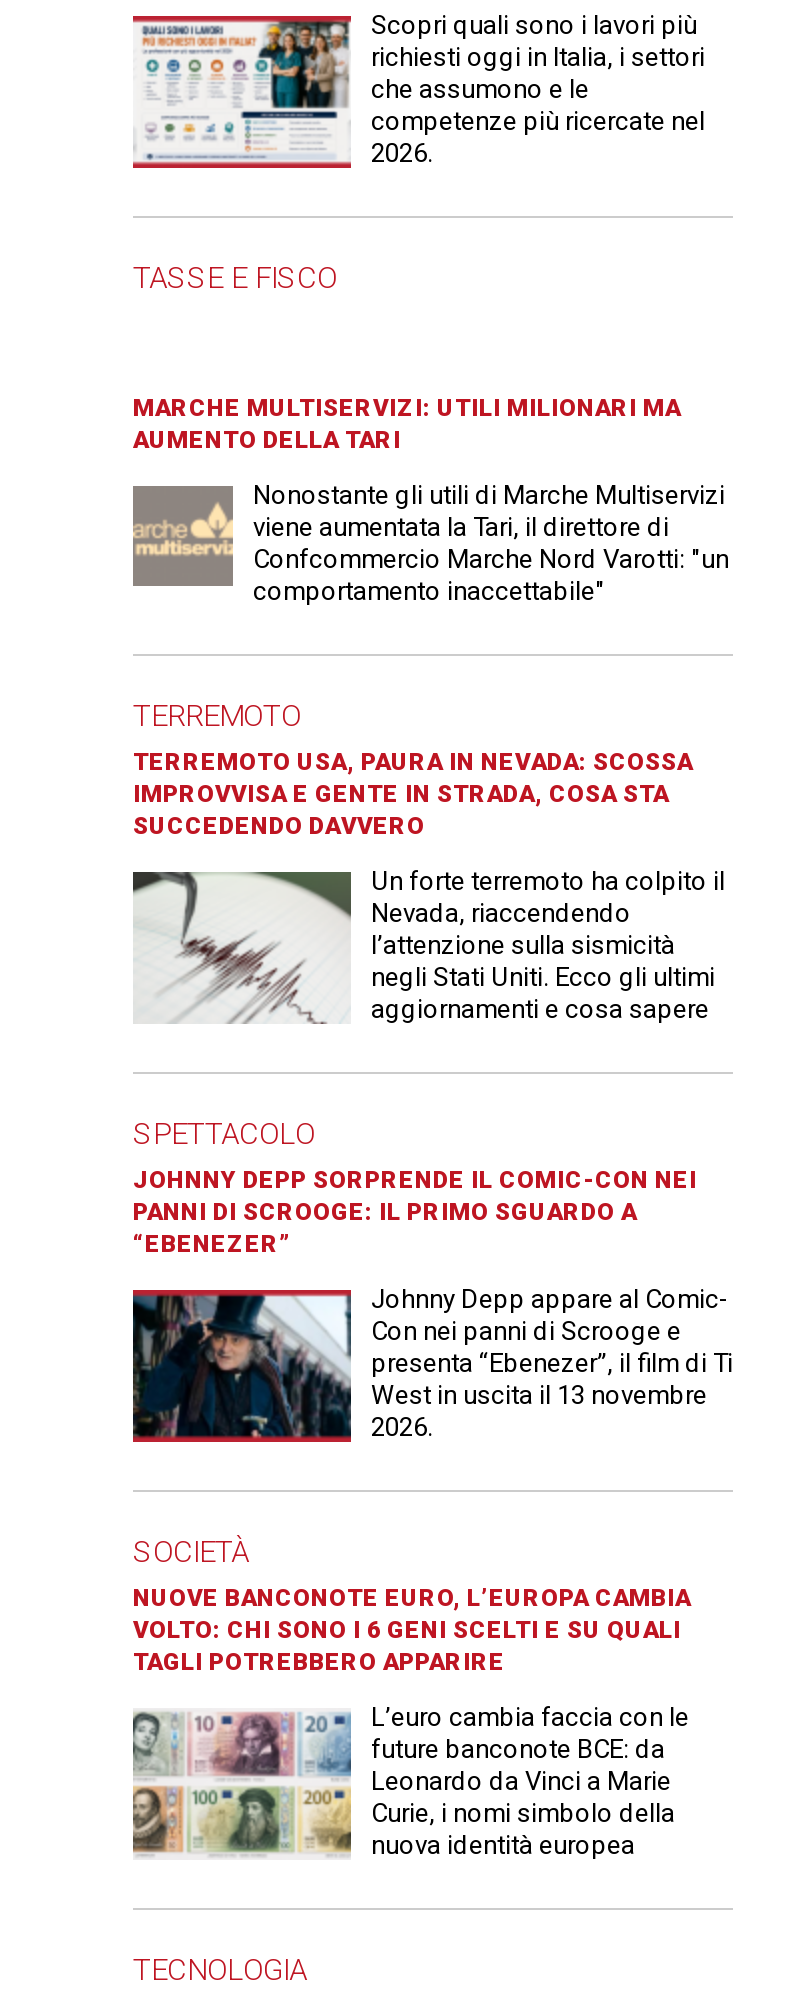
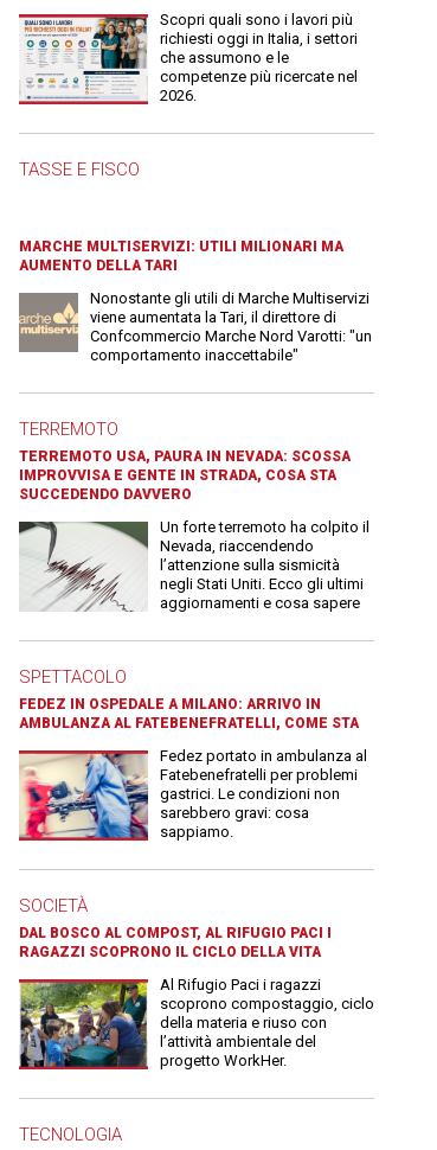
[133,1167,697,1259] JOHNNY DEPP SORPRENDE IL COMIC-CON NEI | PANNI DI SCROOGE: IL PRIMO SGUARDO A | “EBENEZER” -> [19,696,359,732] FEDEZ IN OSPEDALE A MILANO: ARRIVO IN | AMBULANZA AL FATEBENEFRATELLI, COME STA
[131,1285,733,1443] [image] | Johnny Depp appare al Comic- | Con nei panni di Scrooge e | presenta “Ebenezer”, il film di Ti | West in uscita il 13 novembre | 2026. -> [19,747,367,841] [image] | Fedez portato in ambulanza al | Fatebenefratelli per problemi | gastrici. Le condizioni non | sarebbero gravi: cosa | sappiamo.
[133,1585,691,1677] NUOVE BANCONOTE EURO, L’EUROPA CAMBIA | VOLTO: CHI SONO I 6 GENI SCELTI E SU QUALI | TAGLI POTREBBERO APPARIRE -> [19,925,332,961] DAL BOSCO AL COMPOST, AL RIFUGIO PACI I | RAGAZZI SCOPRONO IL CICLO DELLA VITA
[133,1703,689,1861] [image] | L’euro cambia faccia con le | future banconote BCE: da | Leonardo da Vinci a Marie | Curie, i nomi simbolo della | nuova identità europea -> [19,976,374,1071] [image] | Al Rifugio Paci i ragazzi | scoprono compostaggio, ciclo | della materia e riuso con | l’attività ambientale del | progetto WorkHer.

